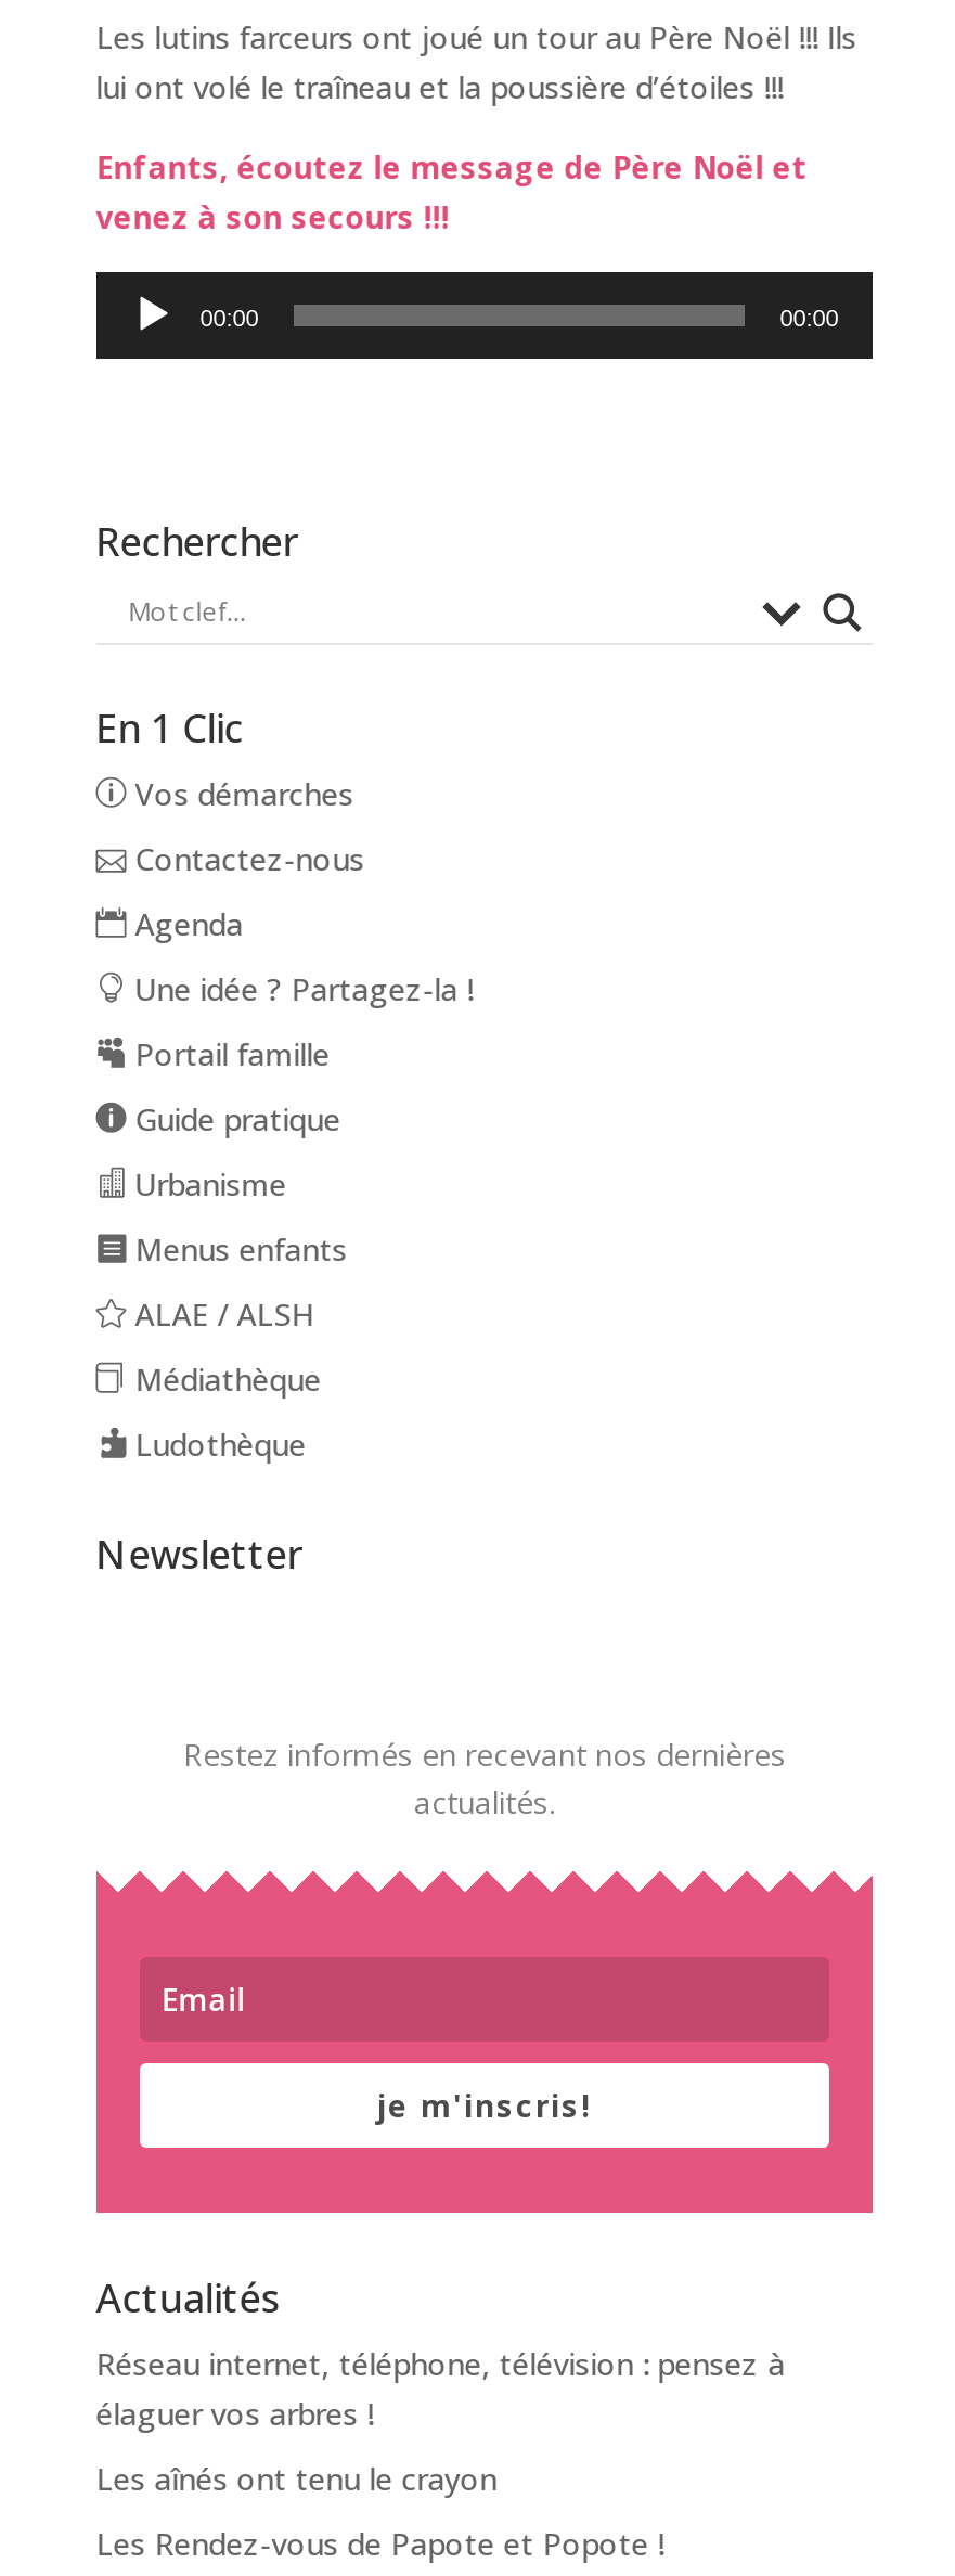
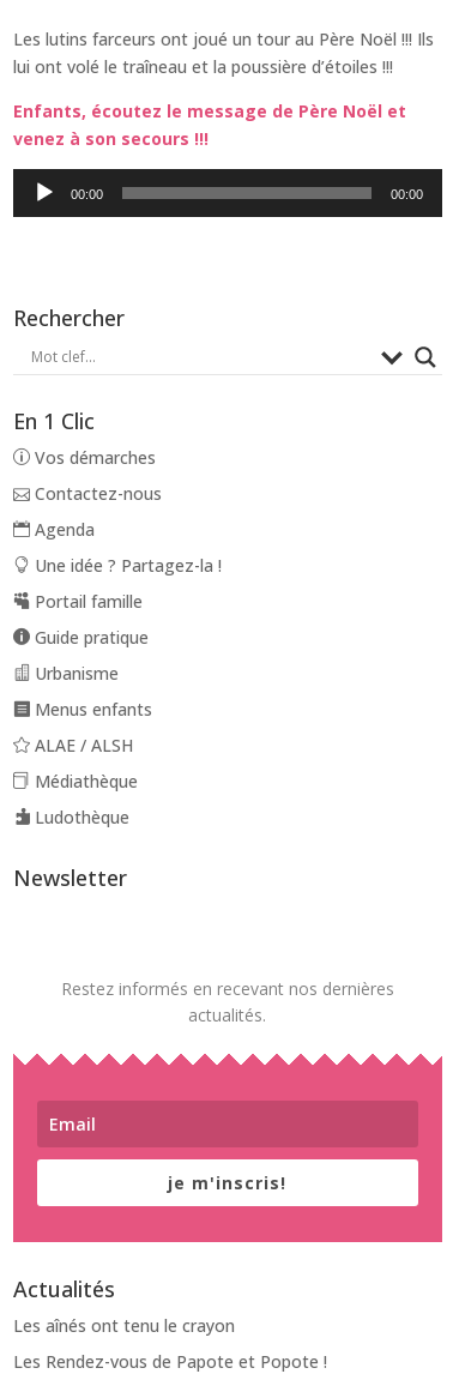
[96,2343,785,2434] Réseau internet, téléphone, télévision : pensez à | élaguer vos arbres ! -> none

